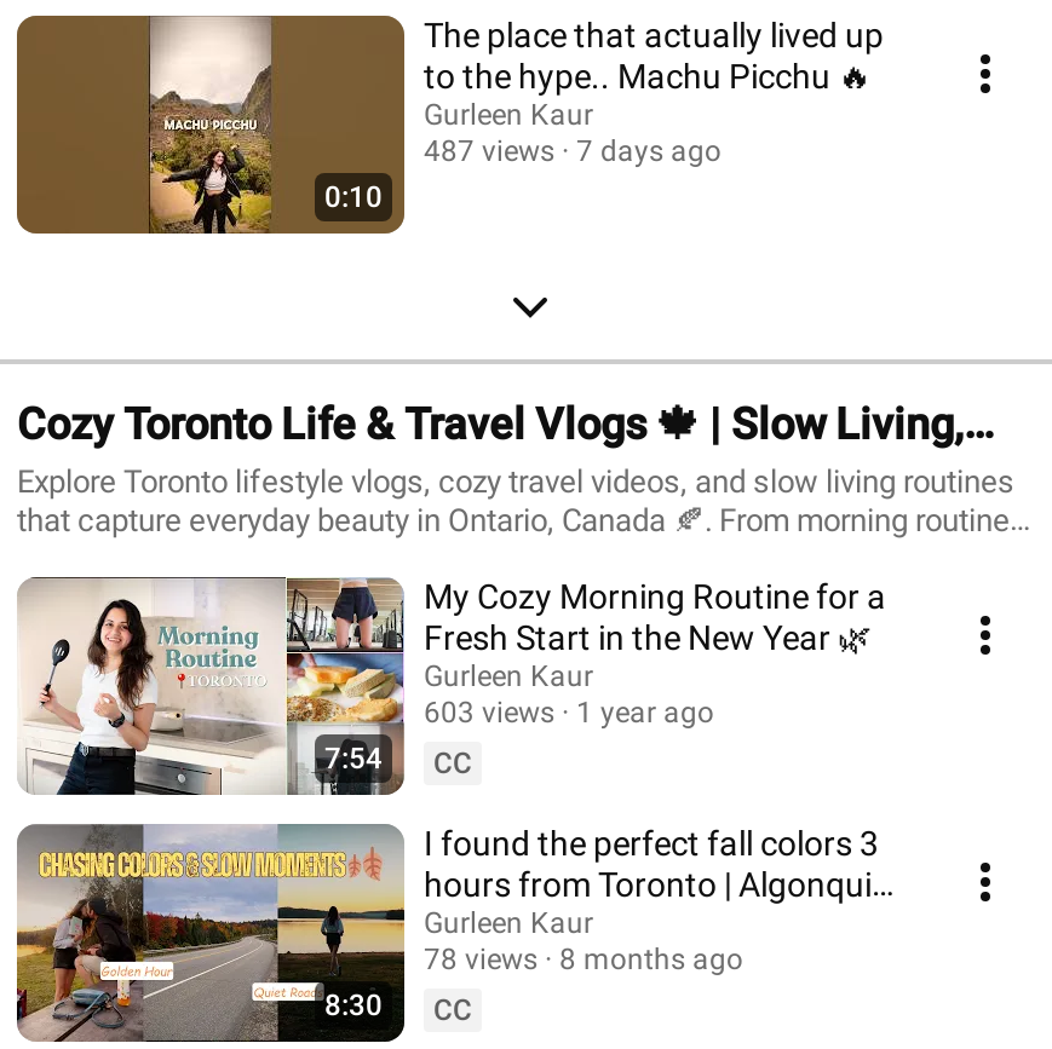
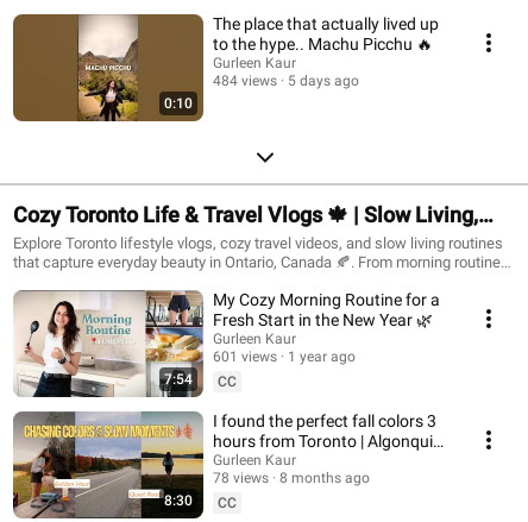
[424,133,554,167] 487 views -> [213,72,277,89] 484 views
[576,133,722,167] 7 days ago -> [288,72,359,89] 5 days ago
[424,694,714,728] 603 views 1 year ago -> [213,348,356,364] 601 views 1 year ago

